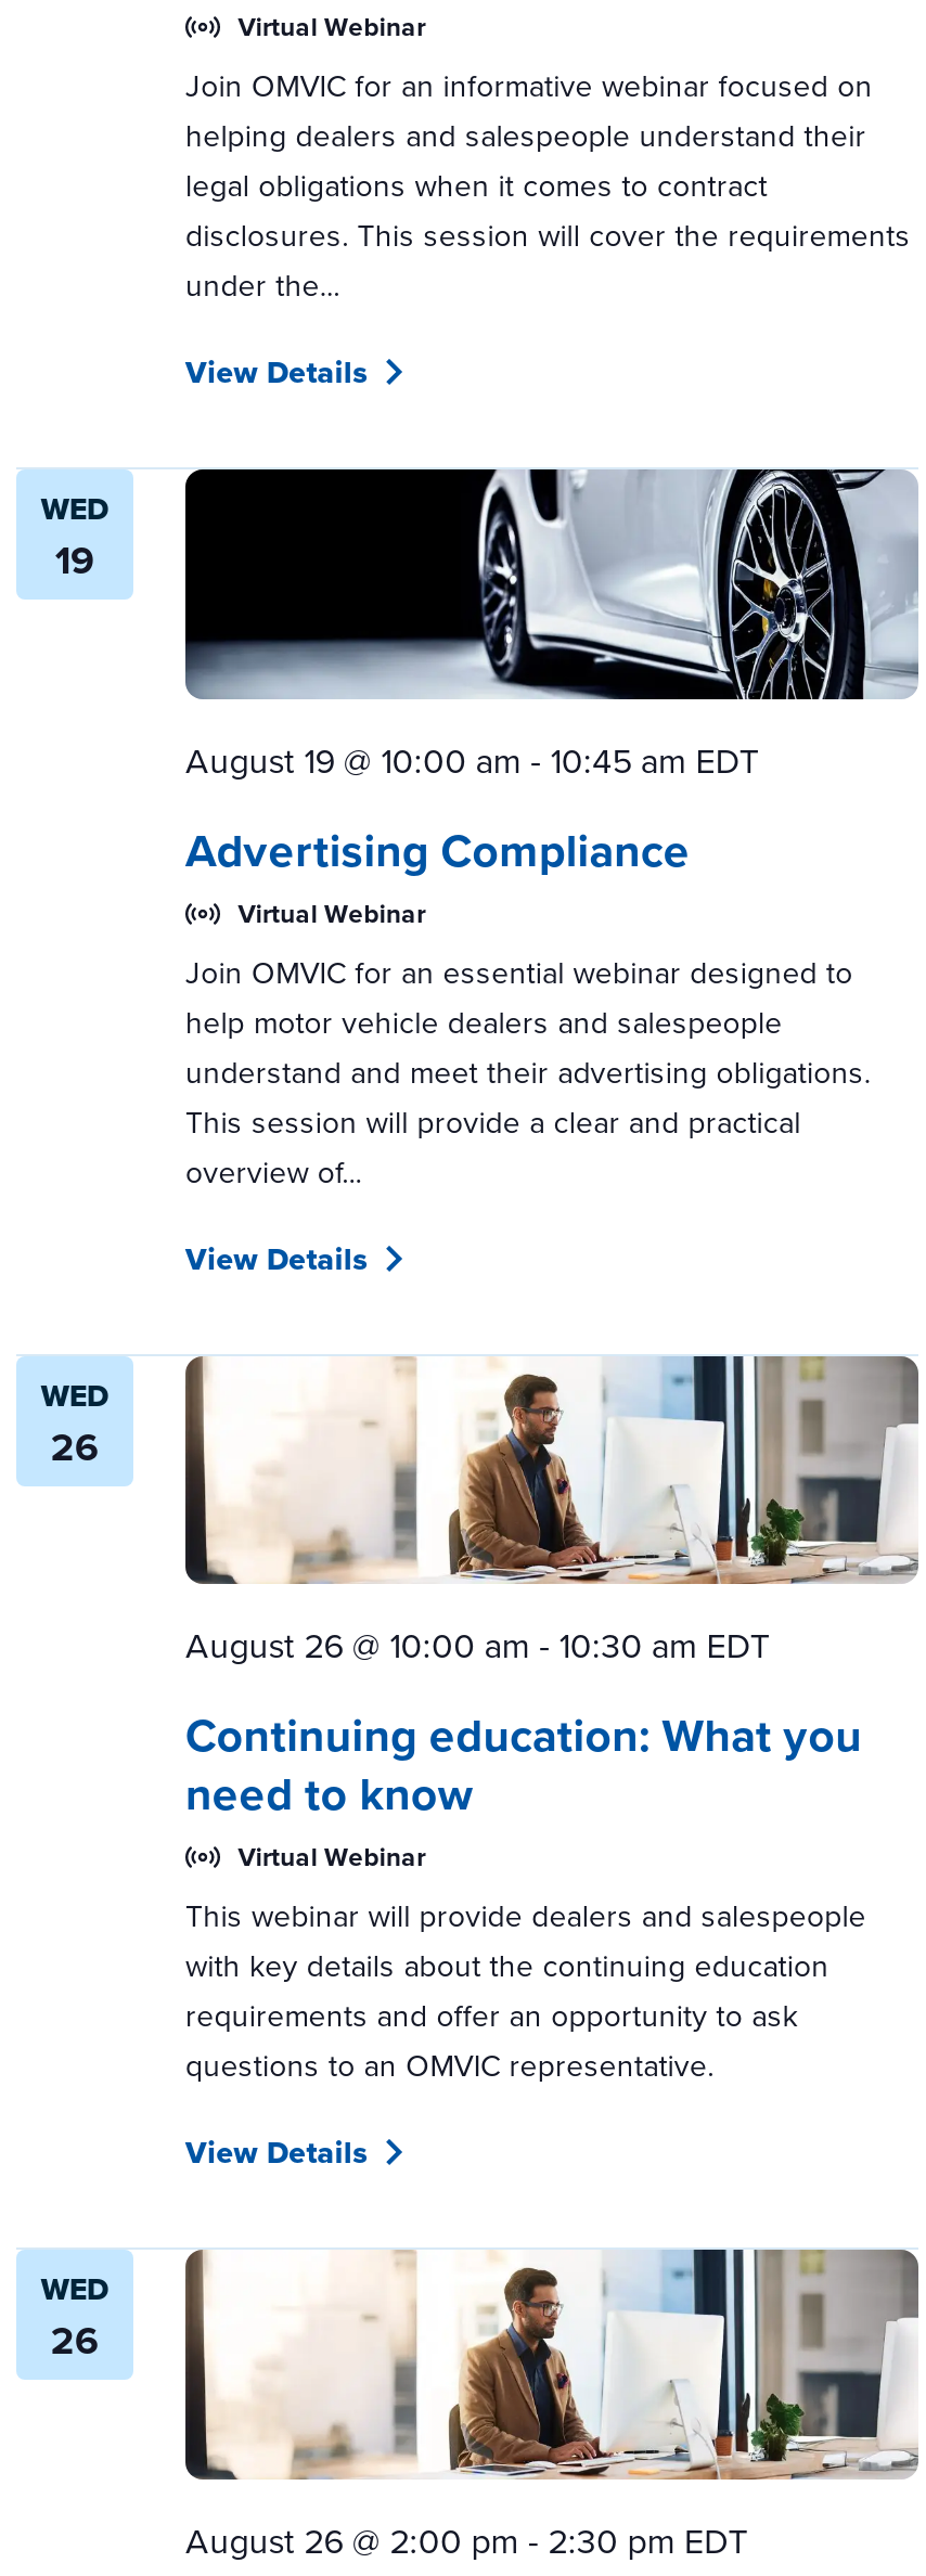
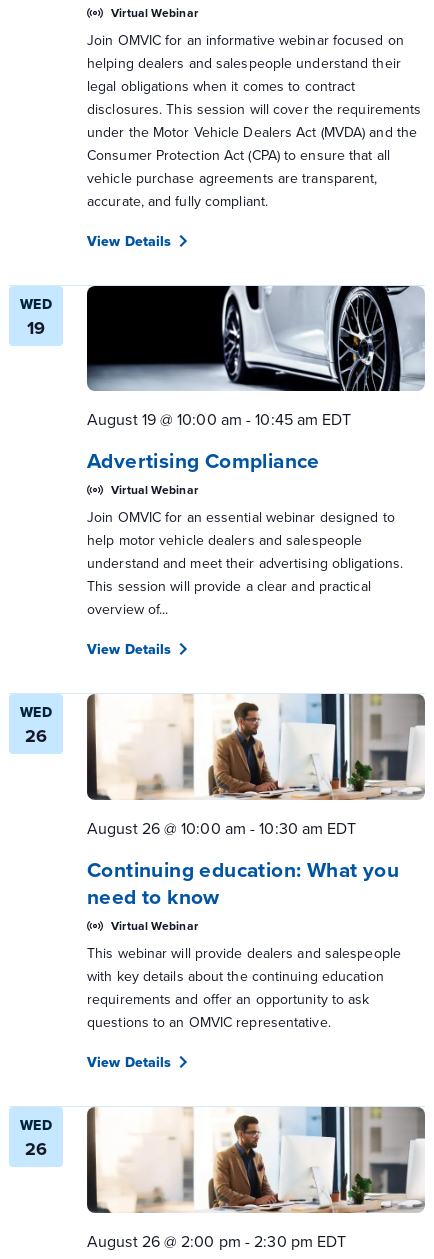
[185,264,340,307] under the... -> [87,122,417,211] under the Motor Vehicle Dealers Act (MVDA) and the | Consumer Protection Act (CPA) to ensure that all | vehicle purchase agreements are transparent, | accurate, and fully compliant.

